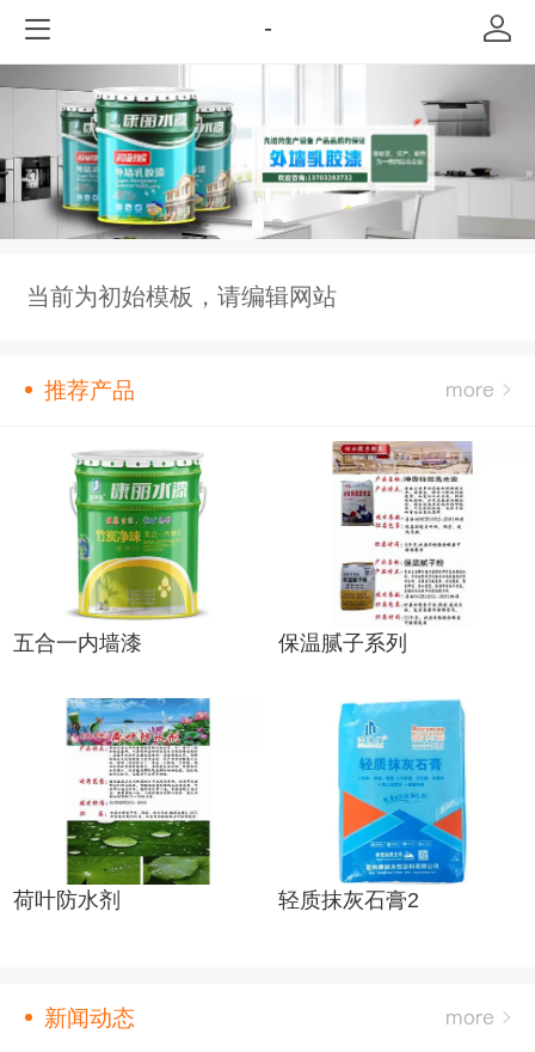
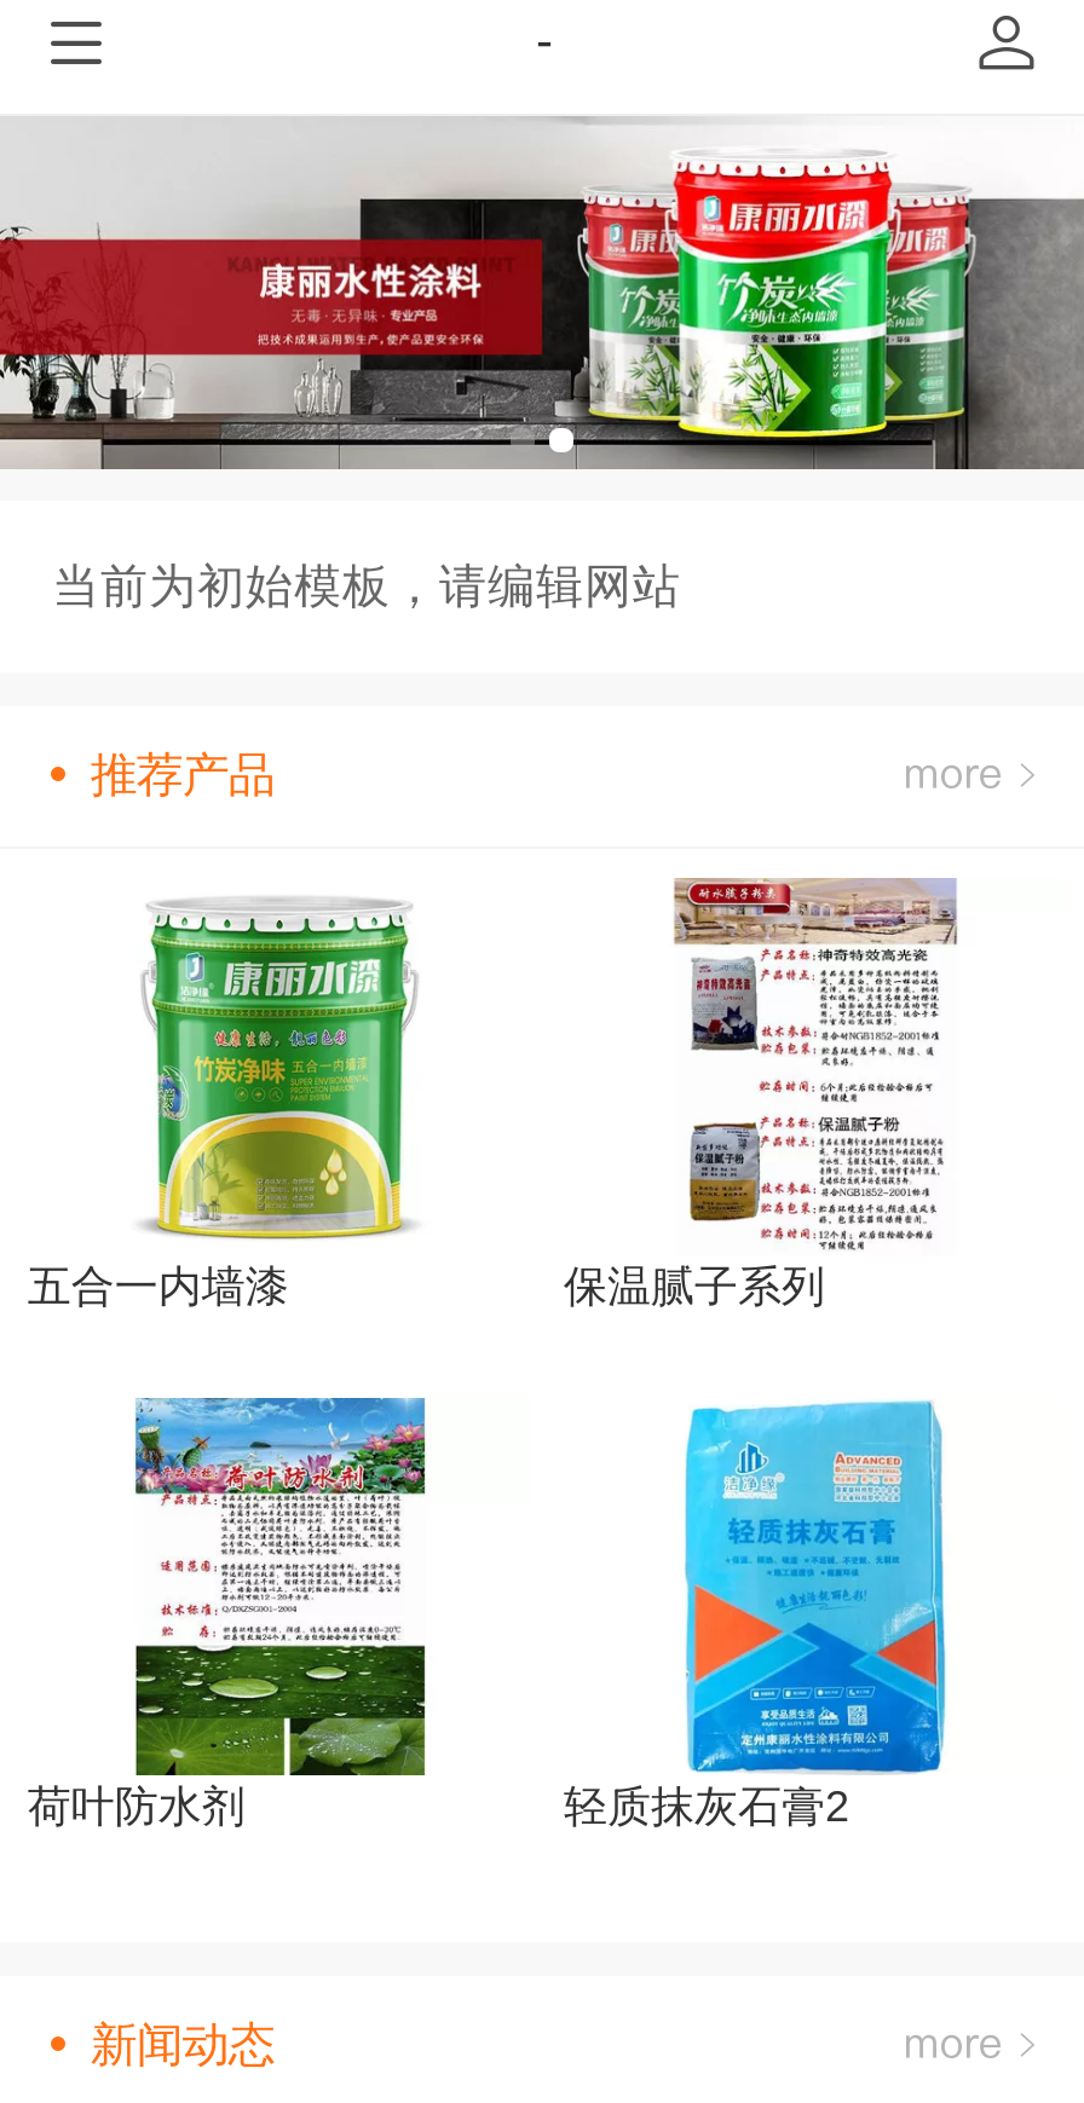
[4,65,531,240] [image] -> [7,116,1077,469] [image]

